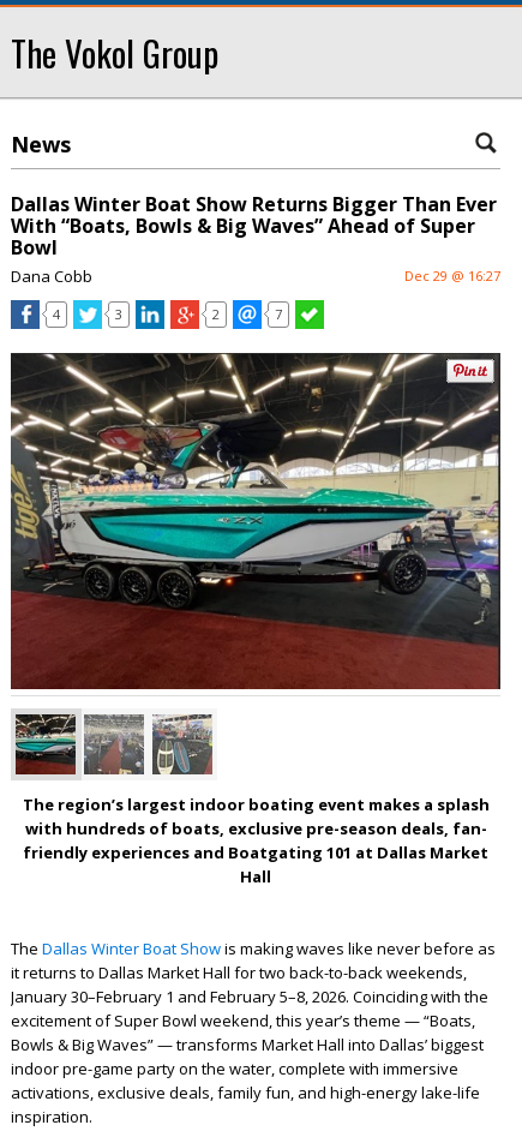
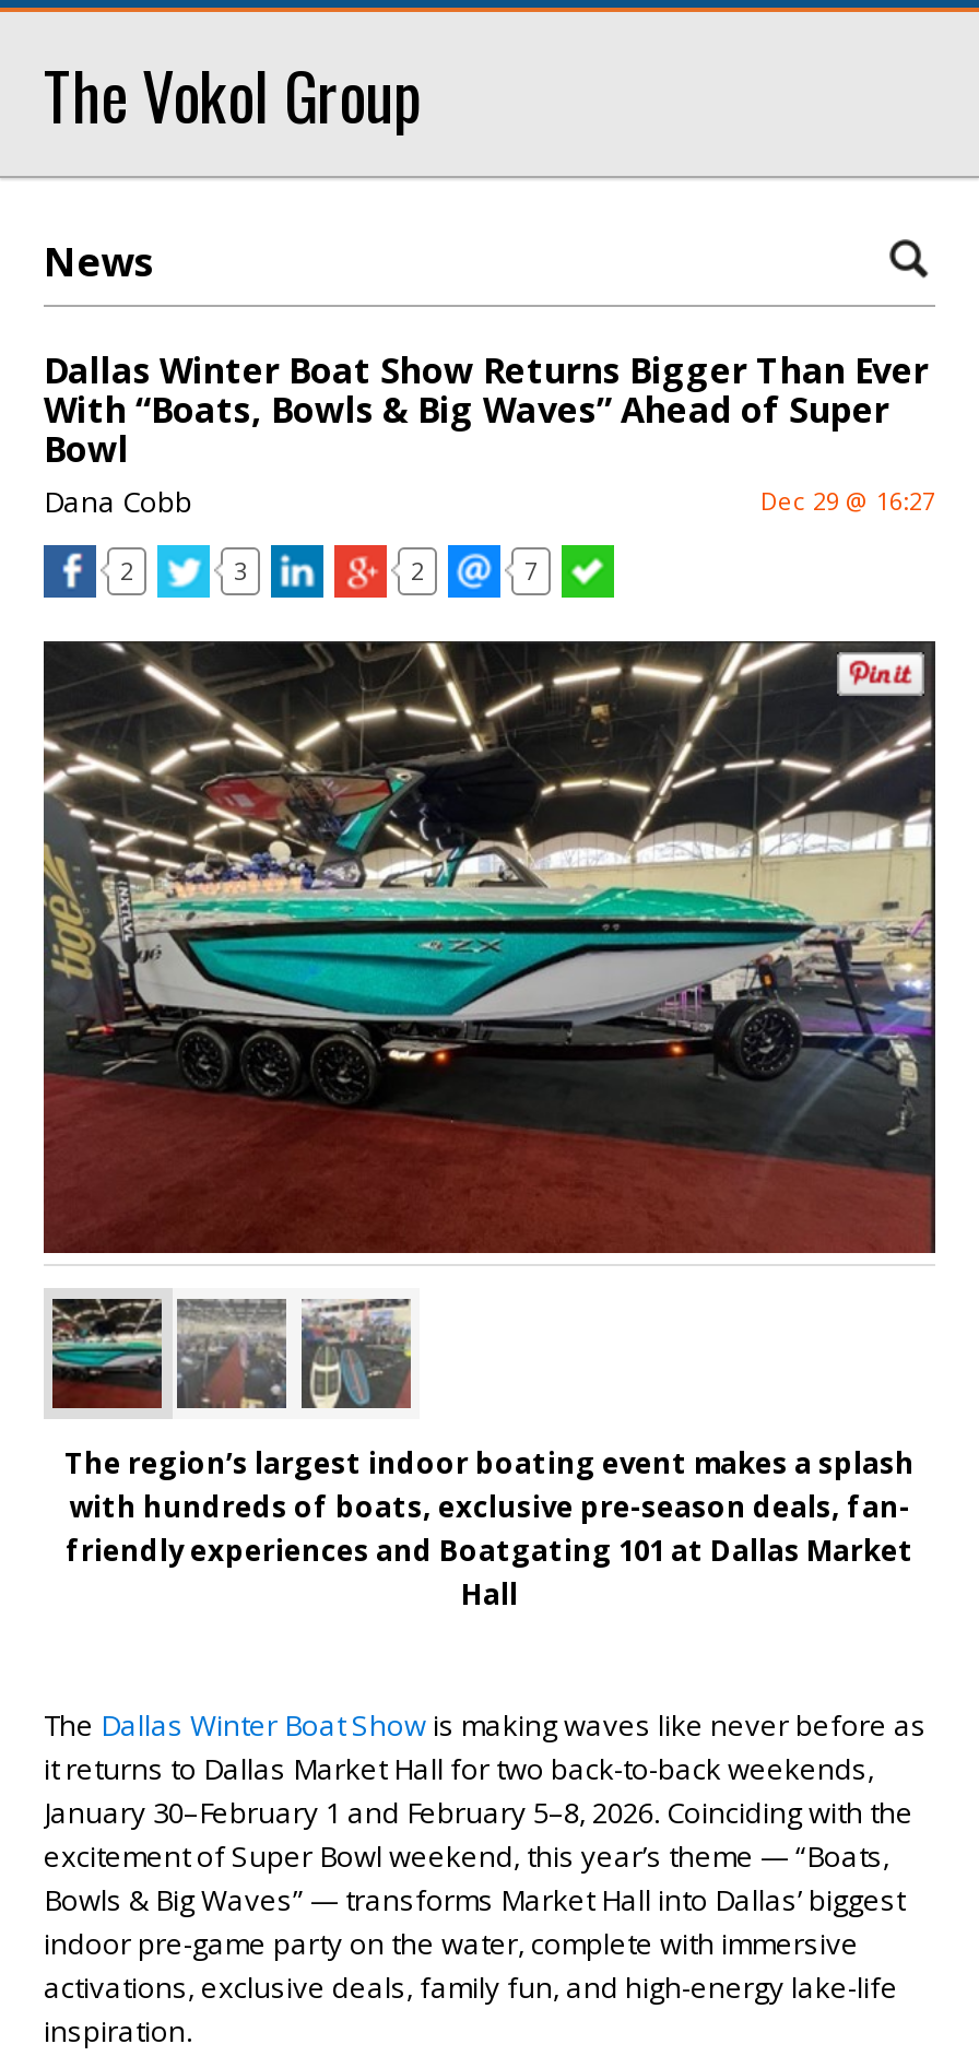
[53,304,60,322] 4 -> [120,553,133,586] 2

